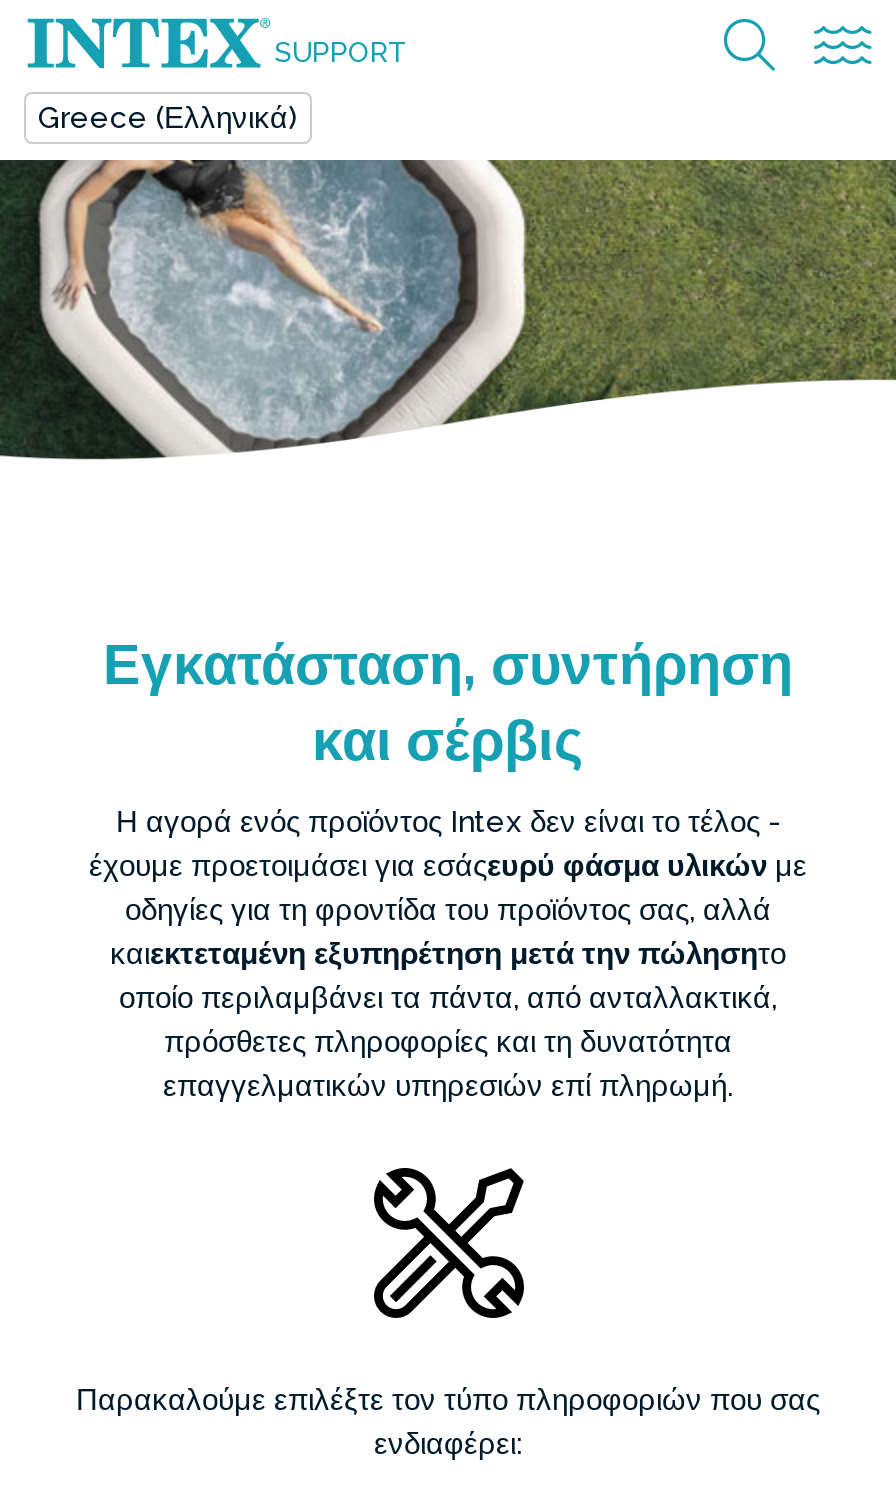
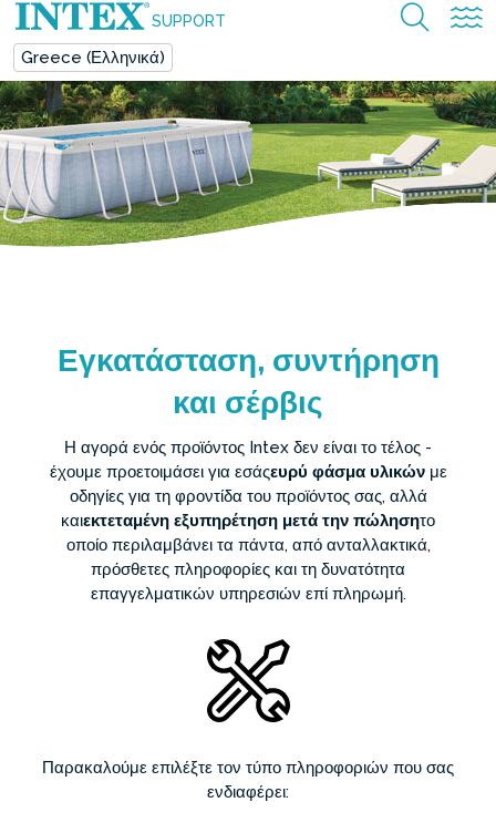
[6,158,890,460] [image] -> [3,80,493,247] [image]

